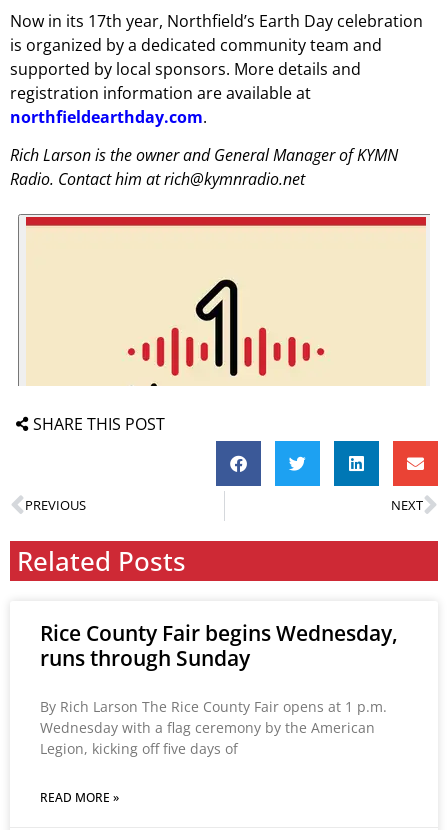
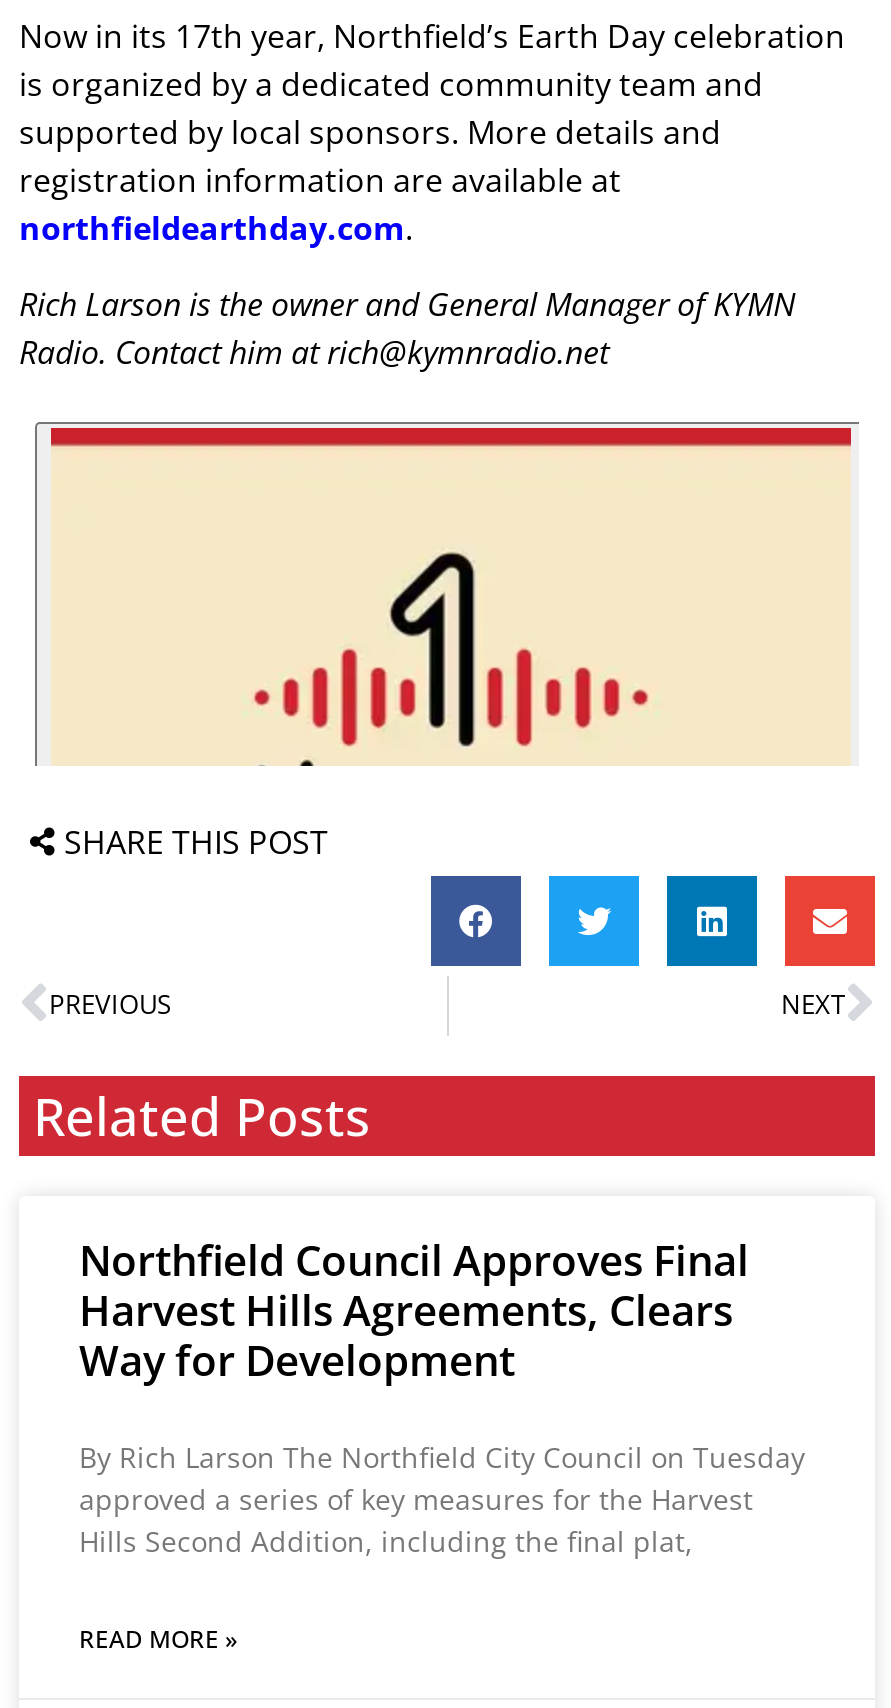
[40,618,398,671] Rice County Fair begins Wednesday, | runs through Sunday -> [79,1231,749,1387] Northfield Council Approves Final | Harvest Hills Agreements, Clears | Way for Development
[40,696,387,757] By Rich Larson The Rice County Fair opens at 1 p.m. | Wednesday with a flag ceremony by the American | Legion, kicking off five days of -> [79,1437,805,1559] By Rich Larson The Northfield City Council on Tuesday | approved a series of key measures for the Harvest | Hills Second Addition, including the final plat,

